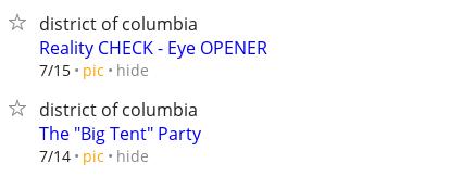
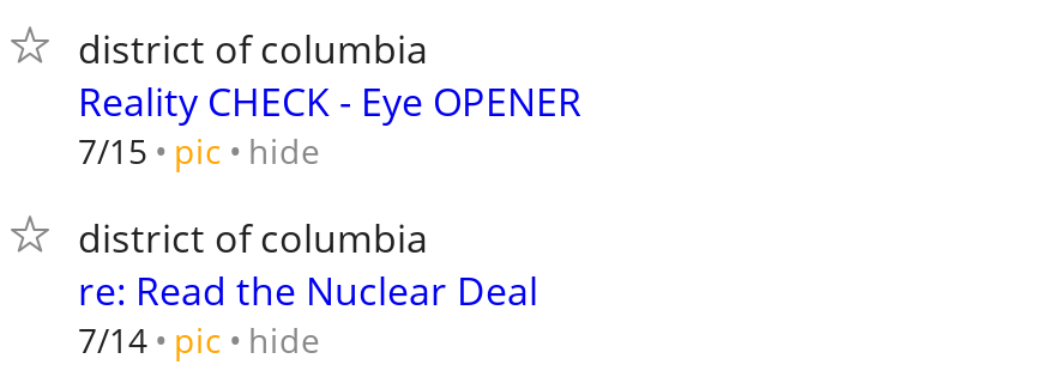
[39,122,201,146] The "Big Tent" Party -> [78,265,538,317] re: Read the Nuclear Deal

